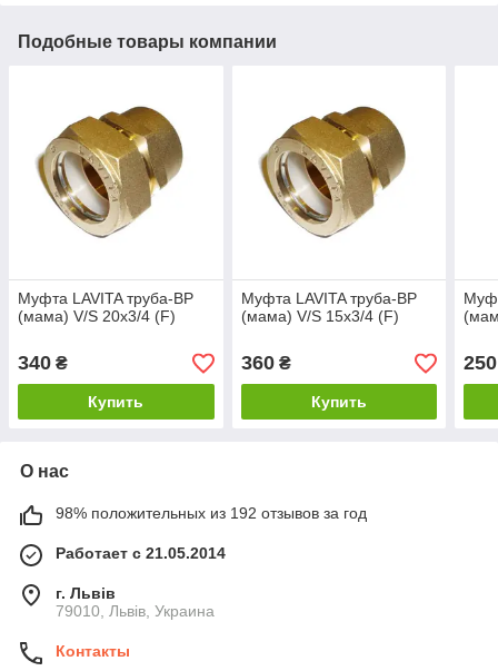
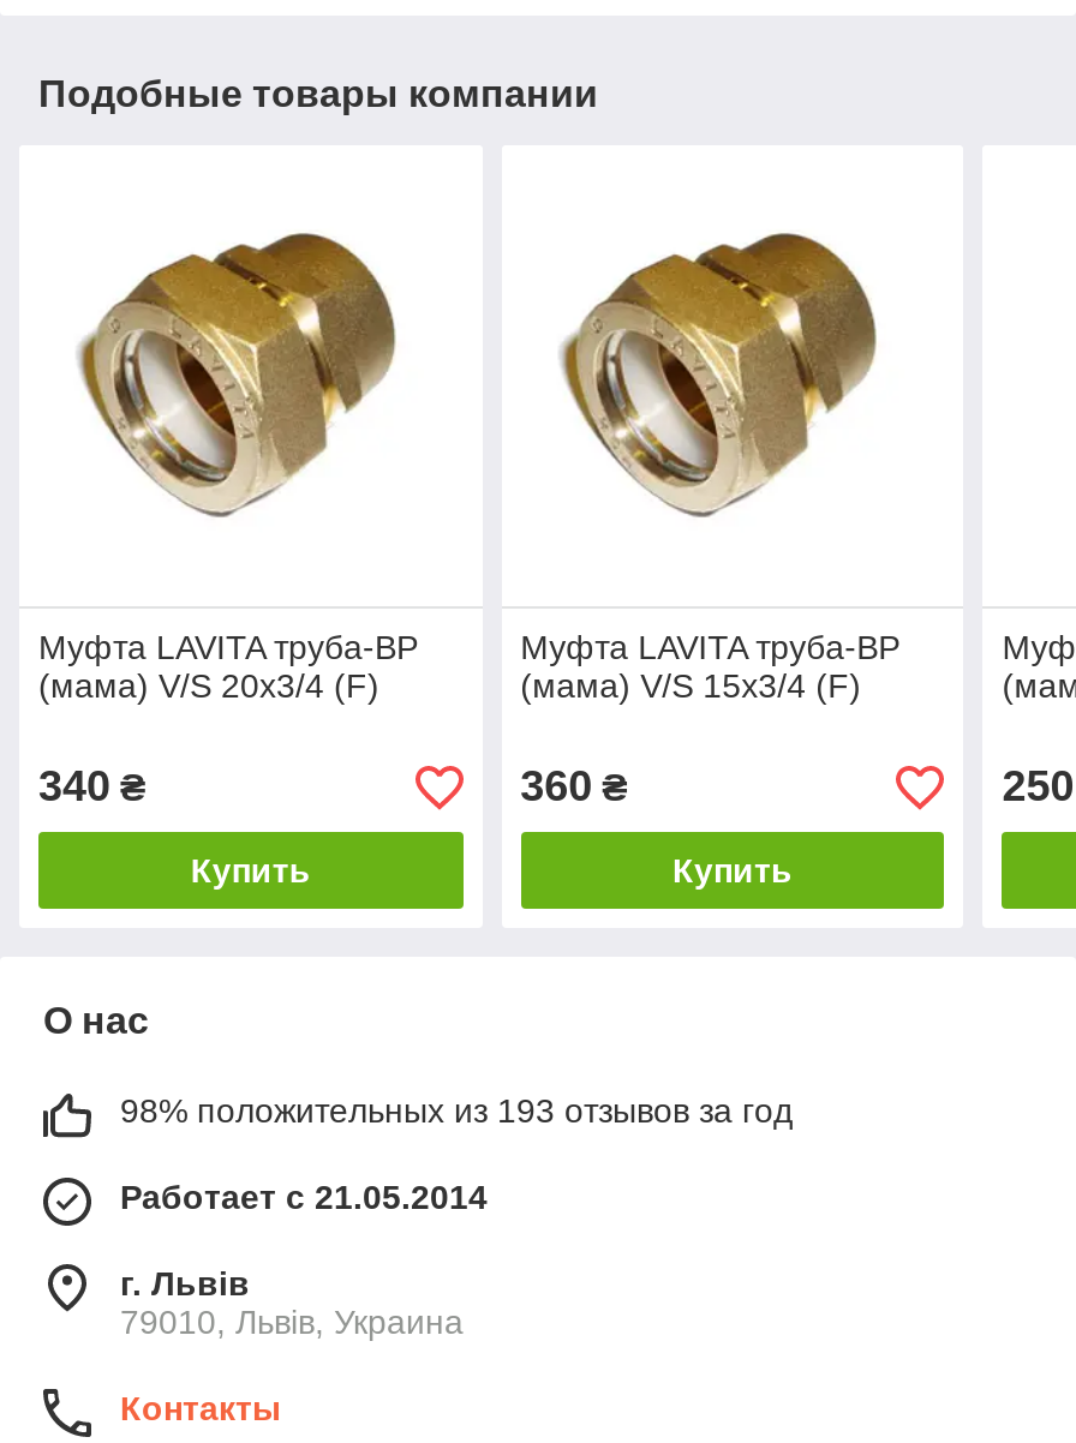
[56,505,367,522] 98% положительных из 192 отзывов за год -> [120,1092,793,1131] 98% положительных из 193 отзывов за год

